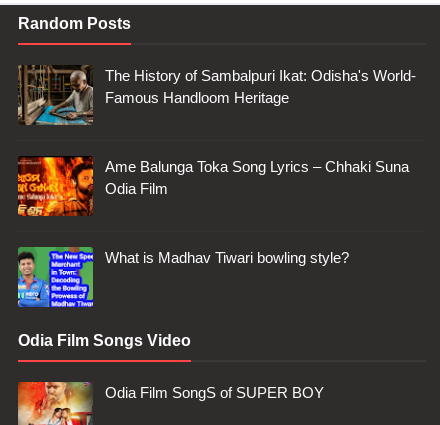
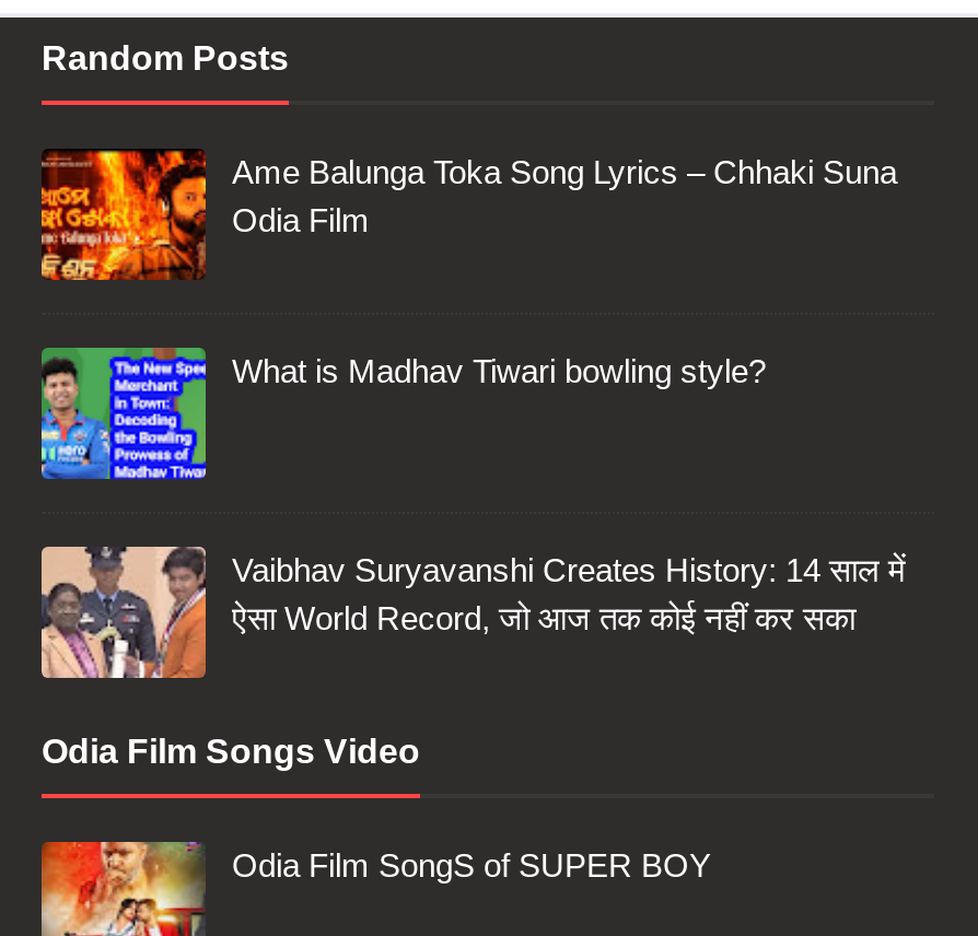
[18,65,416,125] [image] | The History of Sambalpuri Ikat: Odisha's World- | Famous Handloom Heritage -> none
moved [16,155,409,266] -> [37,147,897,389]: [image] | Ame Balunga Toka Song Lyrics – Chhaki Suna | Odia Film | What is Madhav Tiwari bowling style?
moved [16,246,93,308] -> [37,346,206,481]: [image]
none -> [39,545,906,680] [image] | Vaibhav Suryavanshi Creates History: 14 साल में | ऐसा World Record, जो आज तक कोई नहीं कर सका

